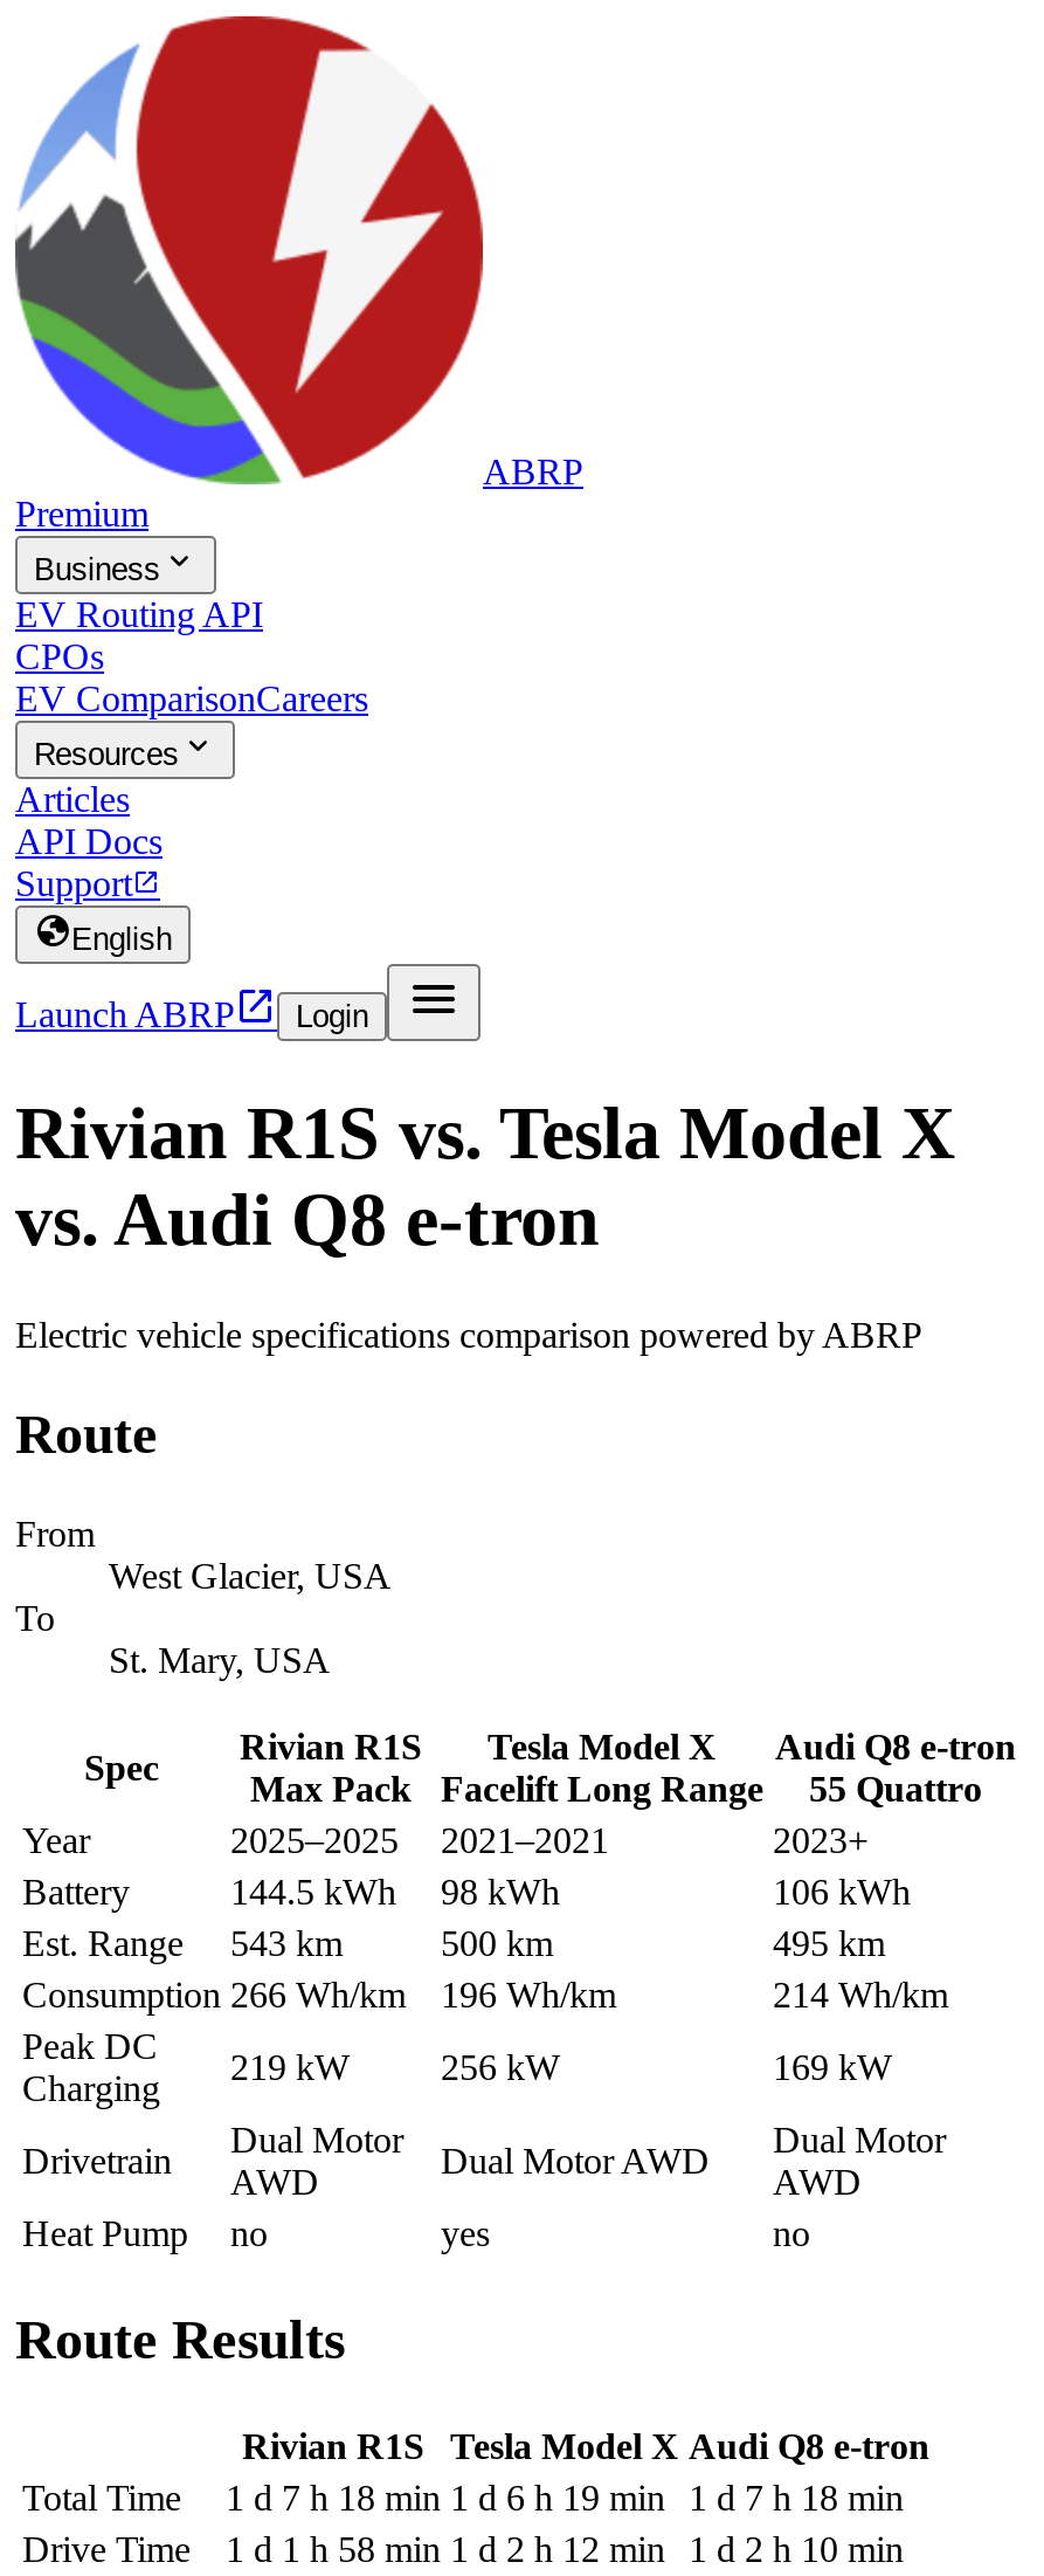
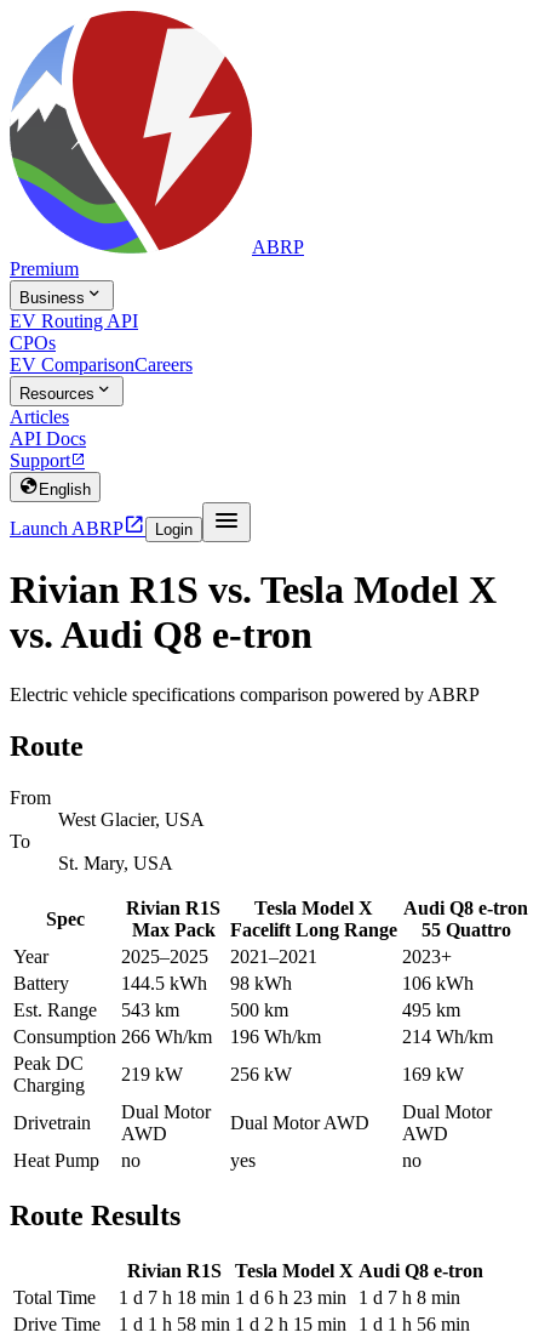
[226,2477,904,2516] 1 d 7 h 18 min 1 d 6 h 19 min 1 d 7 h 18 min -> [119,1286,460,1307] 1 d 7 h 18 min 1 d 6 h 23 min 1 d 7 h 8 min
[226,2528,904,2568] 1 d 1 h 58 min 1 d 2 h 12 min 1 d 2 h 10 min -> [119,1313,470,1334] 1 d 1 h 58 min 1 d 2 h 15 min 1 d 1 h 56 min

